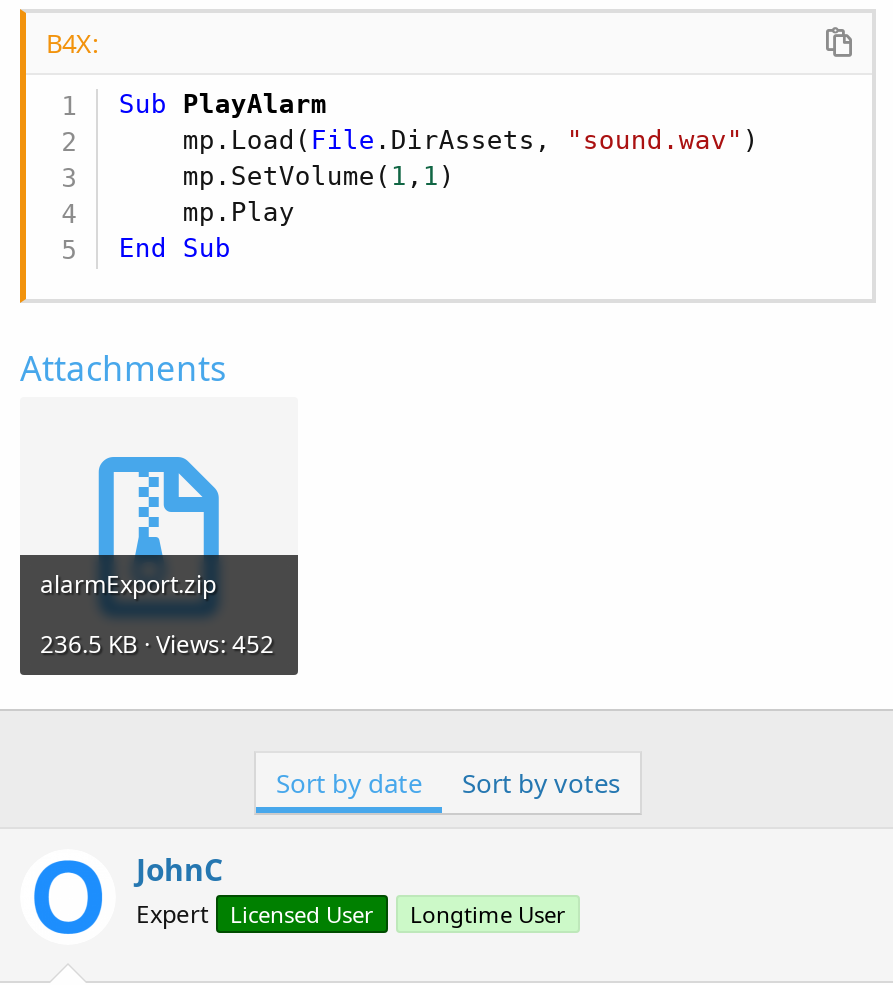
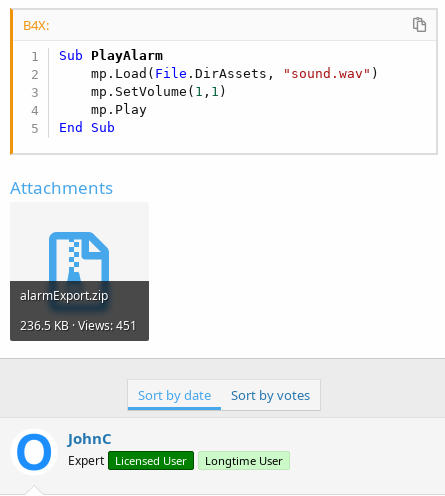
[40,626,274,660] 236.5 KB · Views: 452 -> [20,317,137,334] 236.5 KB · Views: 451

